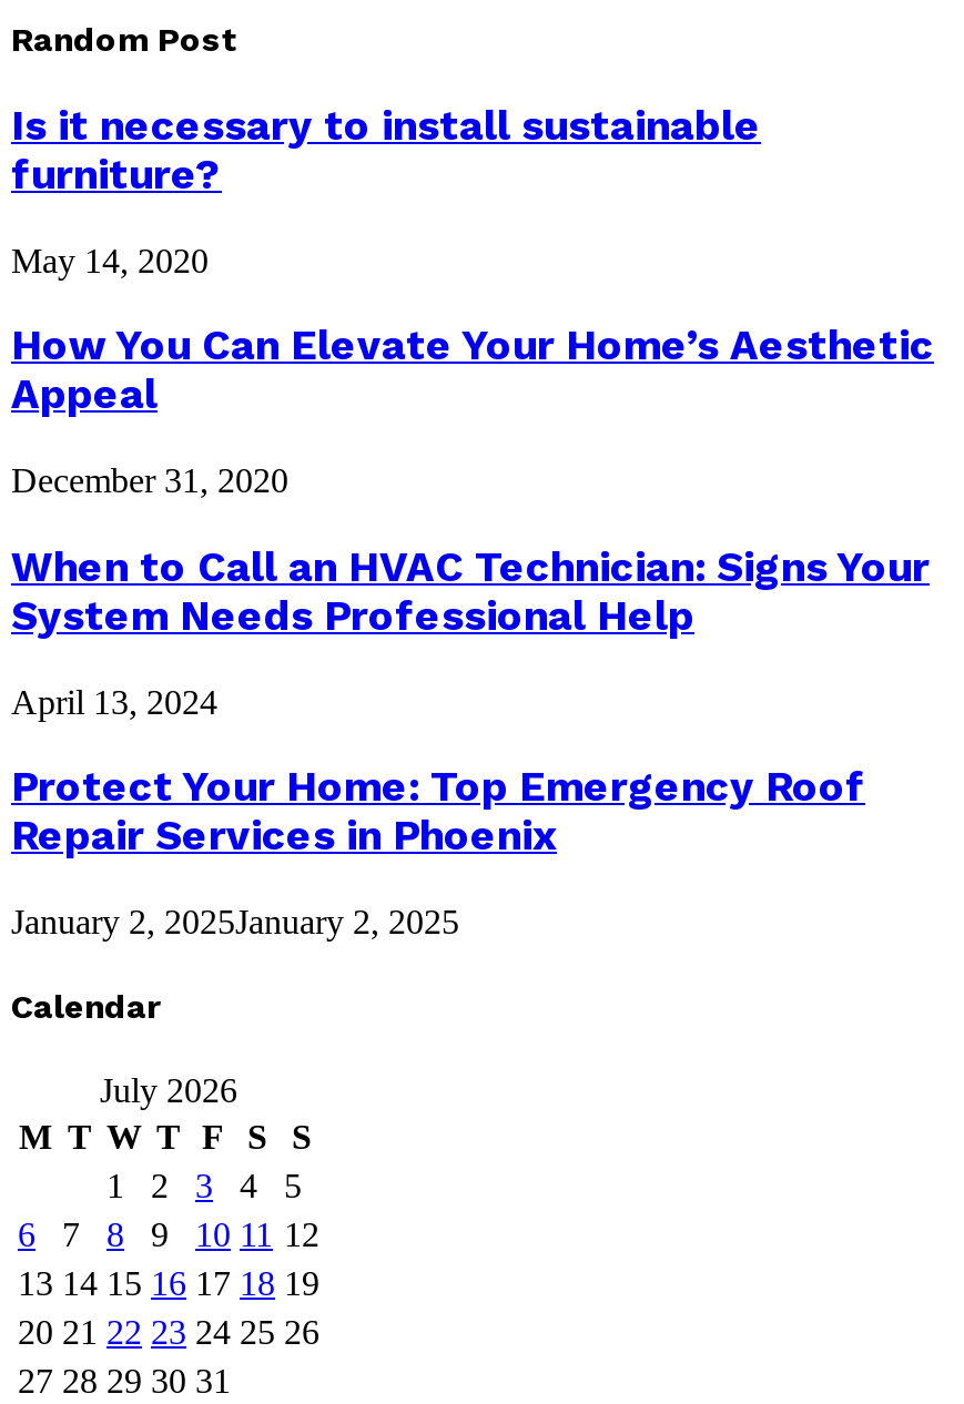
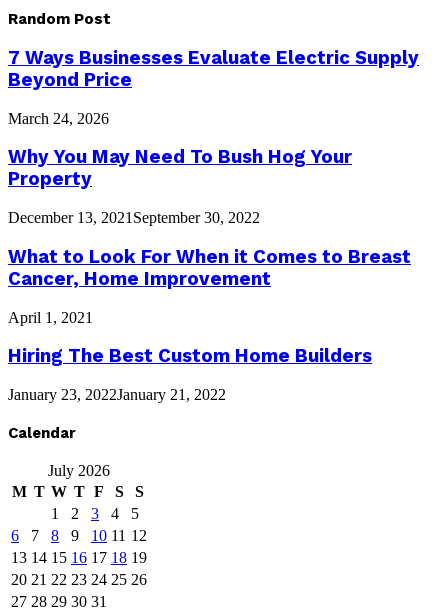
[11,102,761,199] Is it necessary to install sustainable | furniture? -> [8,47,419,91] 7 Ways Businesses Evaluate Electric Supply | Beyond Price
[11,241,209,279] May 14, 2020 -> [8,110,109,127] March 24, 2026
[11,322,934,420] How You Can Elevate Your Home’s Aesthetic | Appeal -> [8,146,352,190] Why You May Need To Bush Hog Your | Property
[11,462,288,499] December 31, 2020 -> [8,209,260,226] December 13, 2021September 30, 2022
[11,543,930,641] When to Call an HVAC Technician: Signs Your | System Needs Professional Help -> [8,246,411,290] What to Look For When it Comes to Breast | Cancer, Home Improvement
[11,682,217,720] April 13, 2024 -> [8,308,93,325] April 1, 2021
[11,763,865,861] Protect Your Home: Top Emergency Roof | Repair Services in Phoenix -> [8,345,372,367] Hiring The Best Custom Home Builders
[11,903,459,940] January 2, 2025January 2, 2025 -> [8,386,226,403] January 23, 2022January 21, 2022

